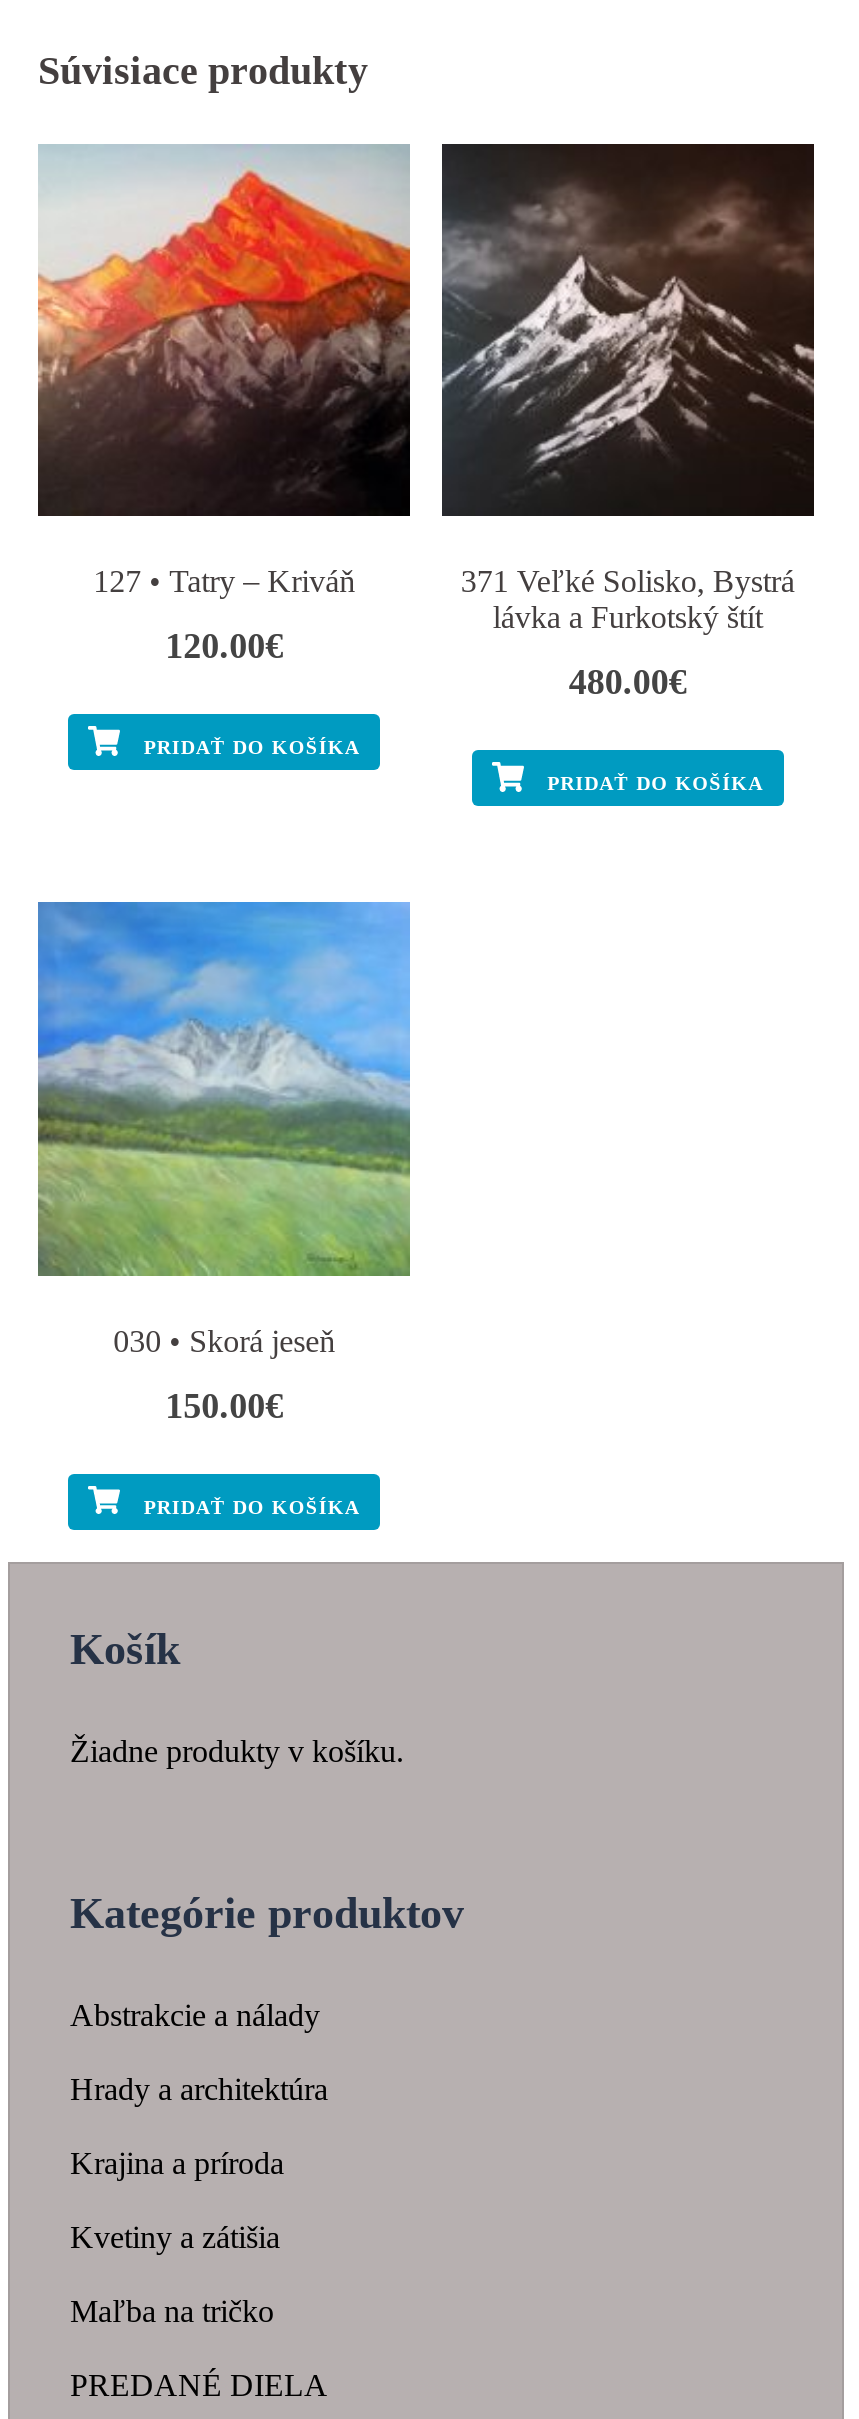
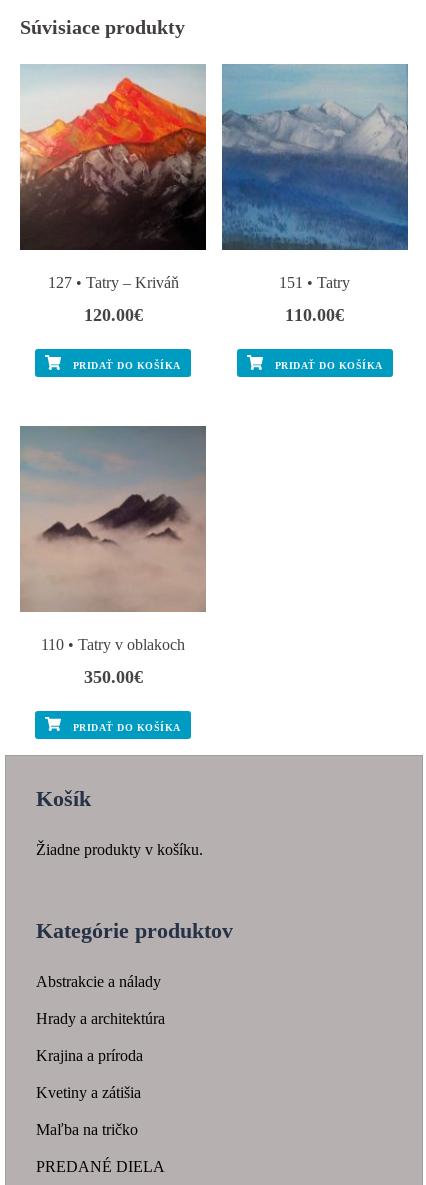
[440,142,816,635] [image] | 371 Veľké Solisko, Bystrá | lávka a Furkotský štít -> [221,64,409,291] [image] | 151 • Tatry
[569,663,687,703] 480.00€ -> [285,305,344,325] 110.00€
[36,900,412,1357] [image] | 030 • Skorá jeseň -> [20,425,207,653] [image] | 110 • Tatry v oblakoch
[165,1385,283,1425] 150.00€ -> [84,667,143,687] 350.00€

